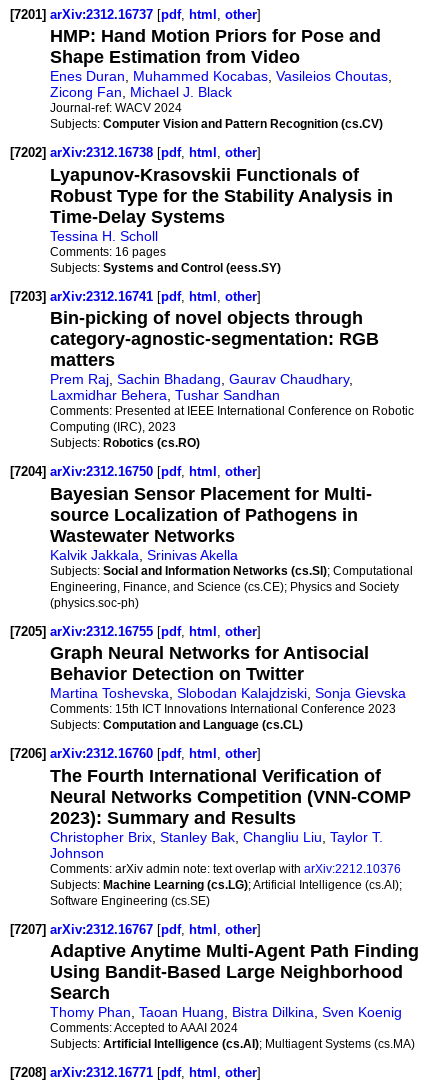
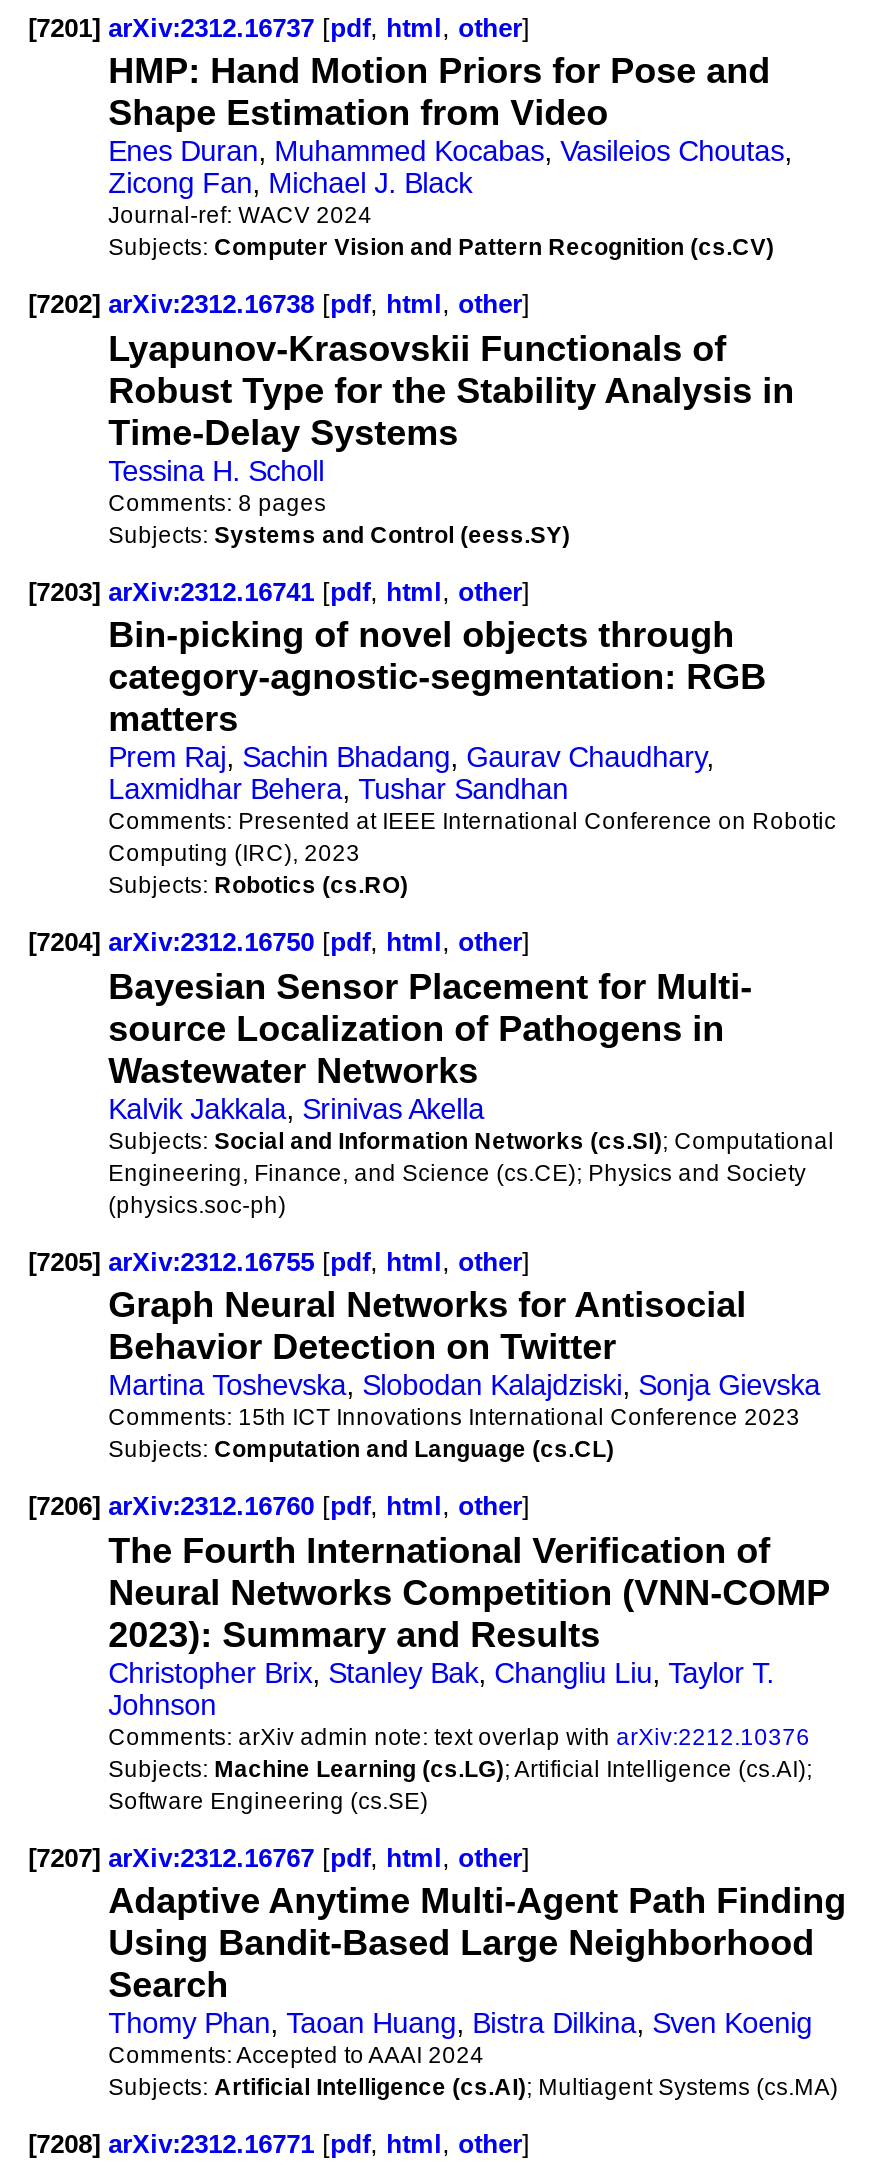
[50,245,166,258] Comments: 16 pages -> [108,489,326,515] Comments: 8 pages

